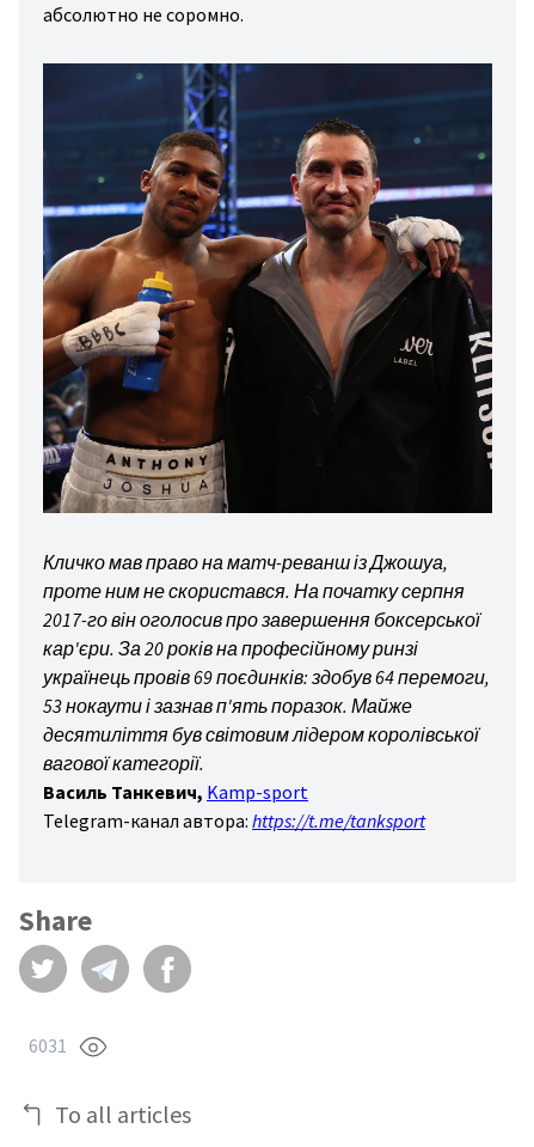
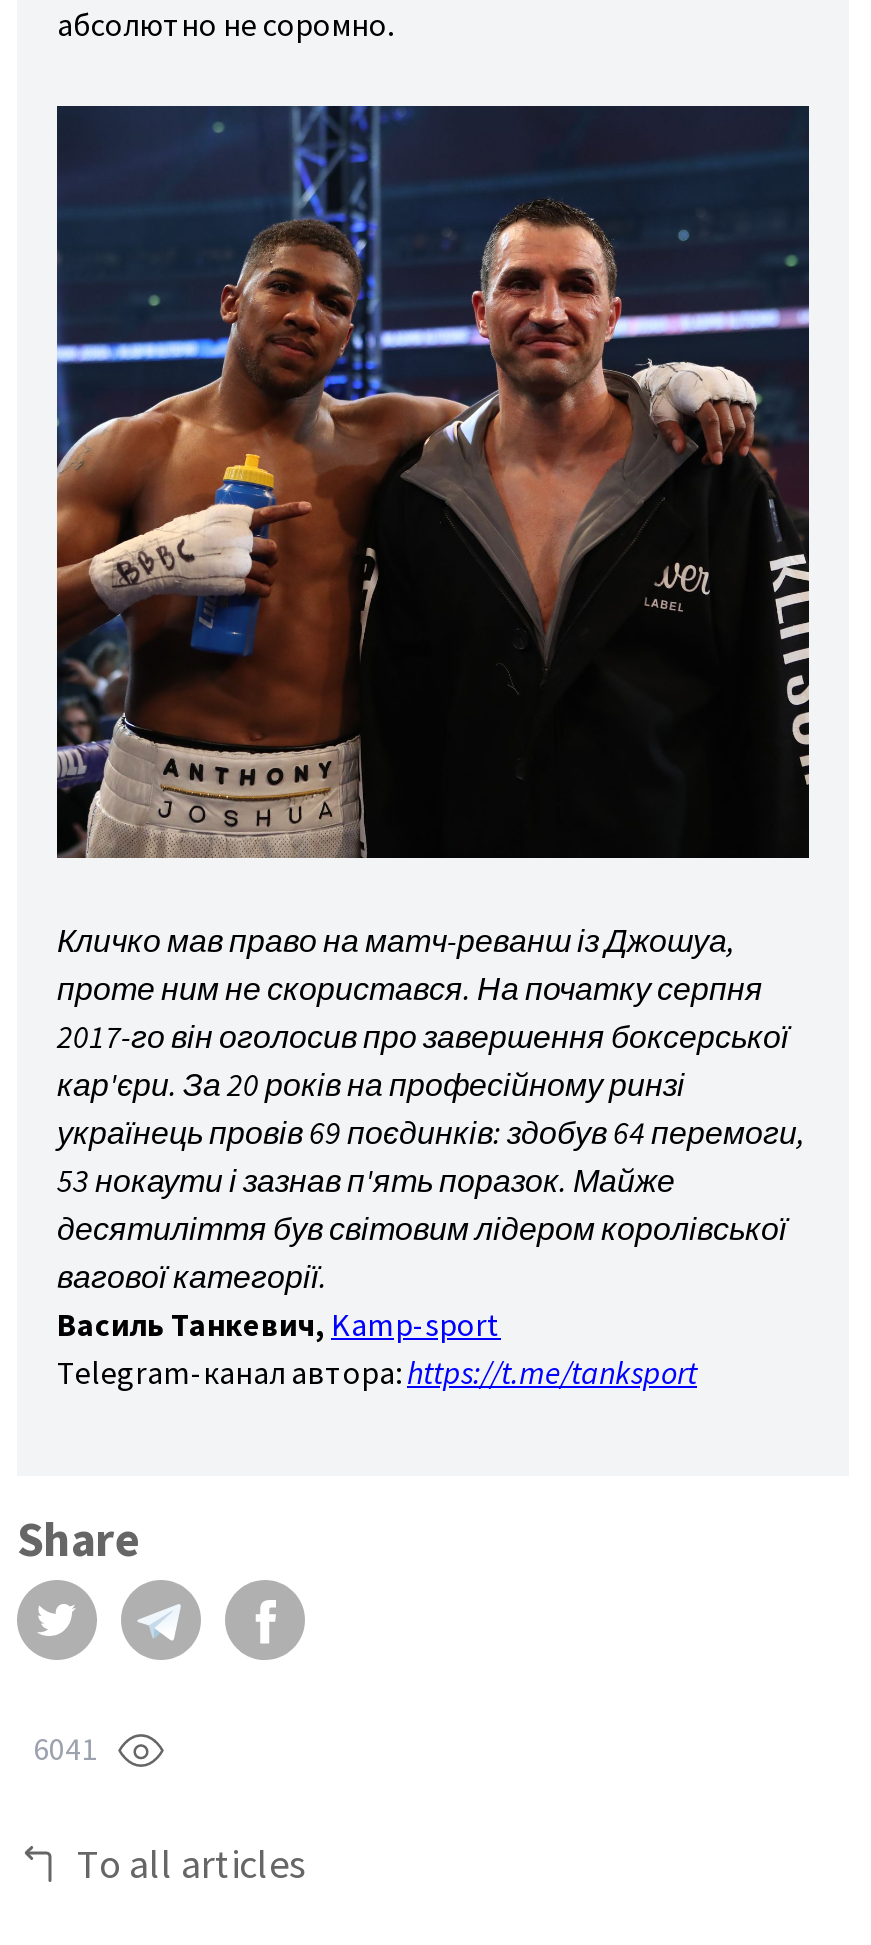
[29,1034,67,1058] 6031 -> [33,1728,97,1768] 6041

